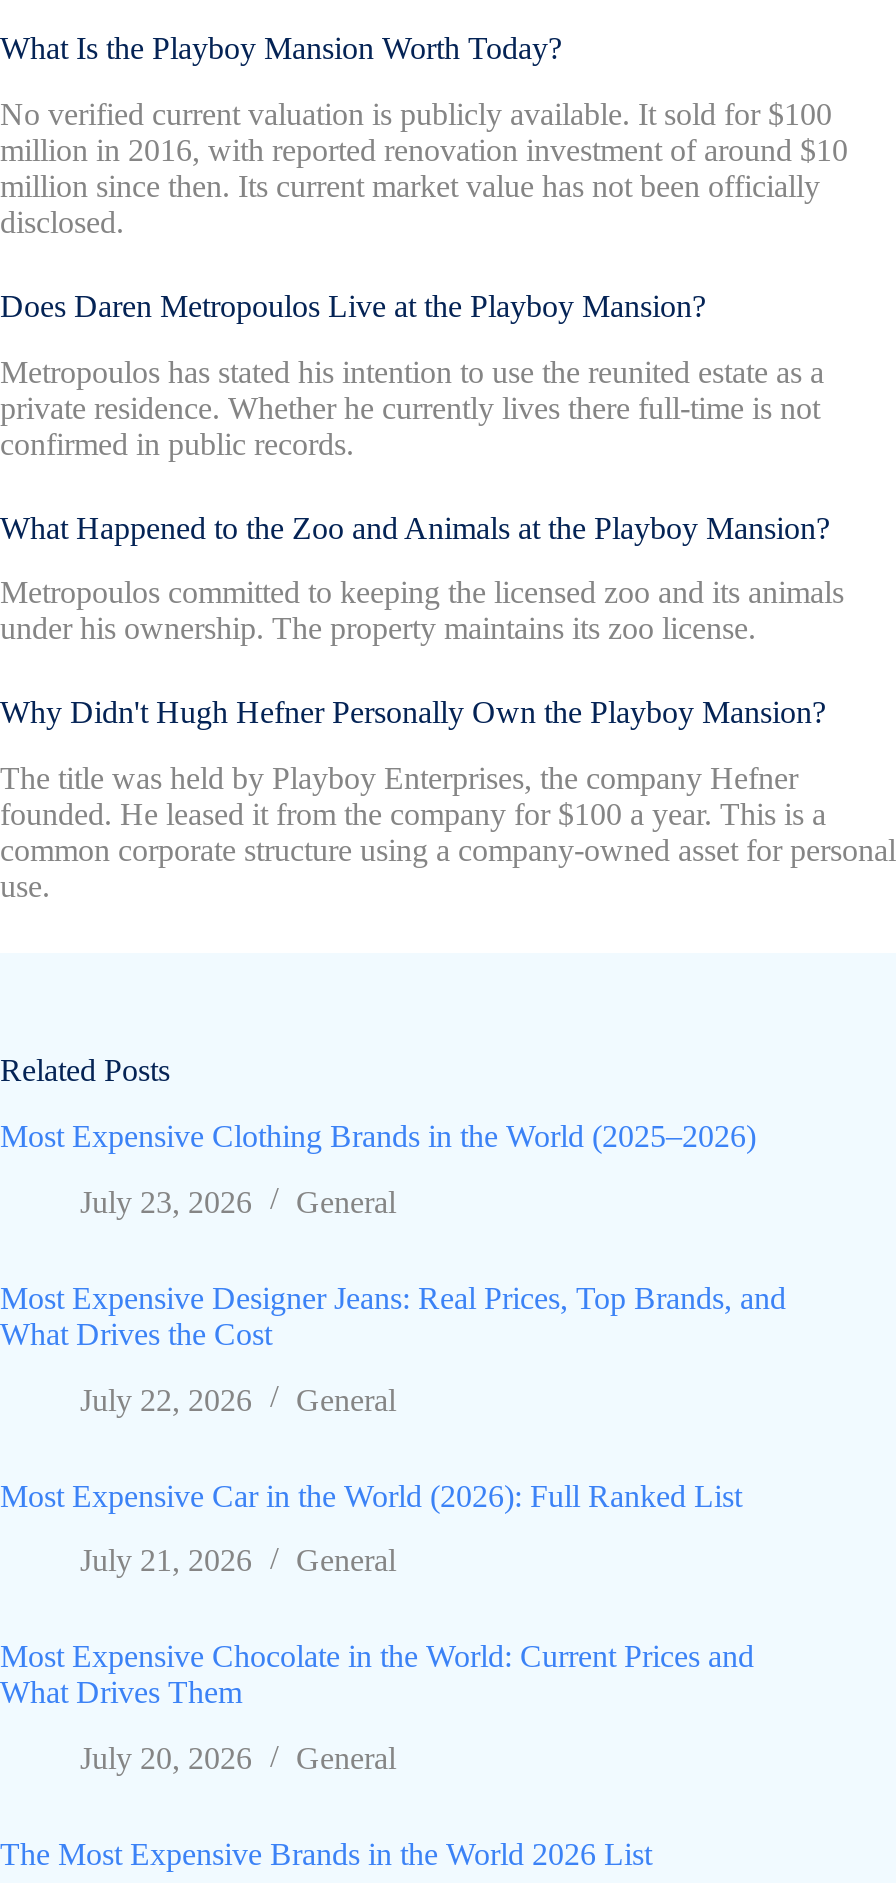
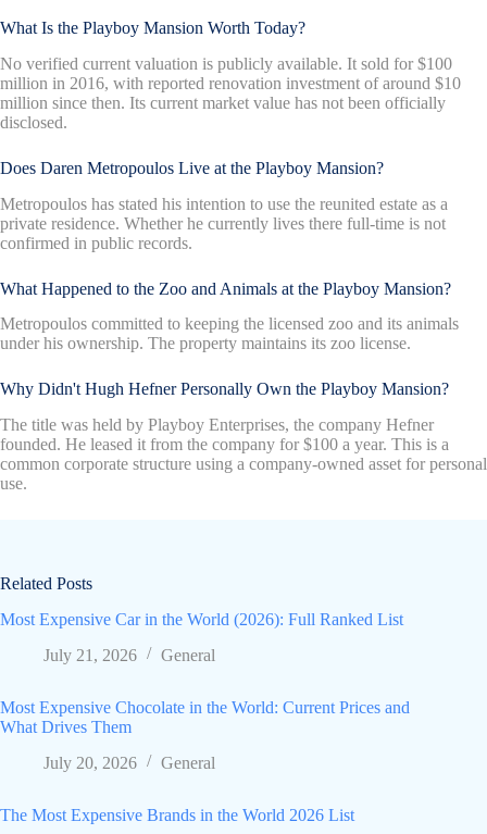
[0,1119,786,1416] Most Expensive Clothing Brands in the World (2025–2026) | July 23, 2026 | General | Most Expensive Designer Jeans: Real Prices, Top Brands, and | What Drives the Cost | July 22, 2026 | General -> none

